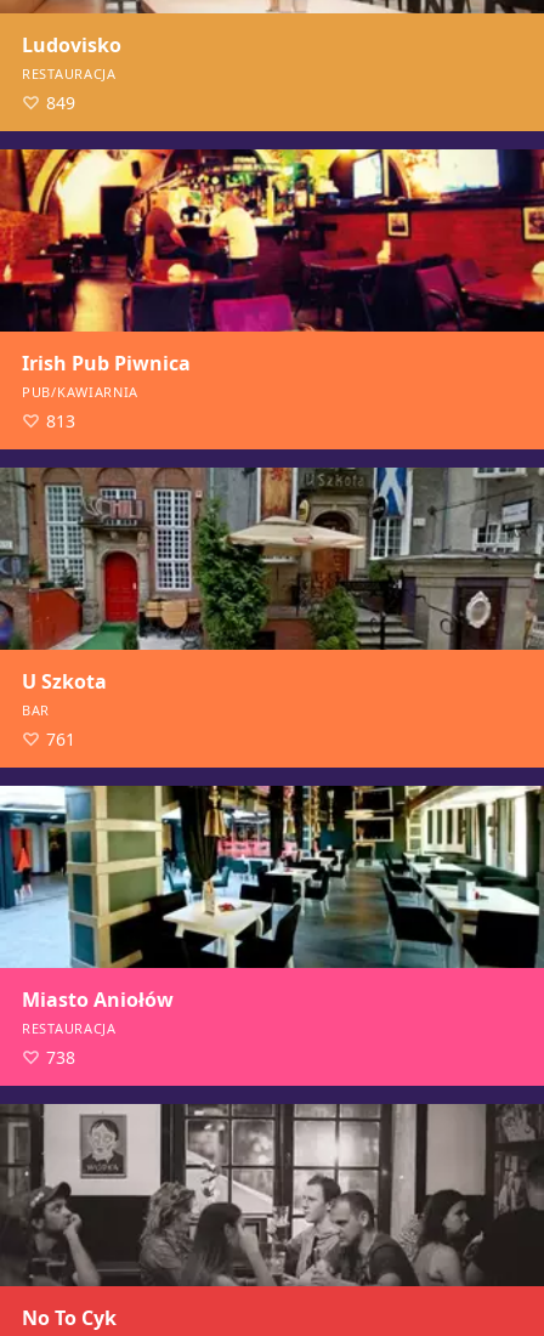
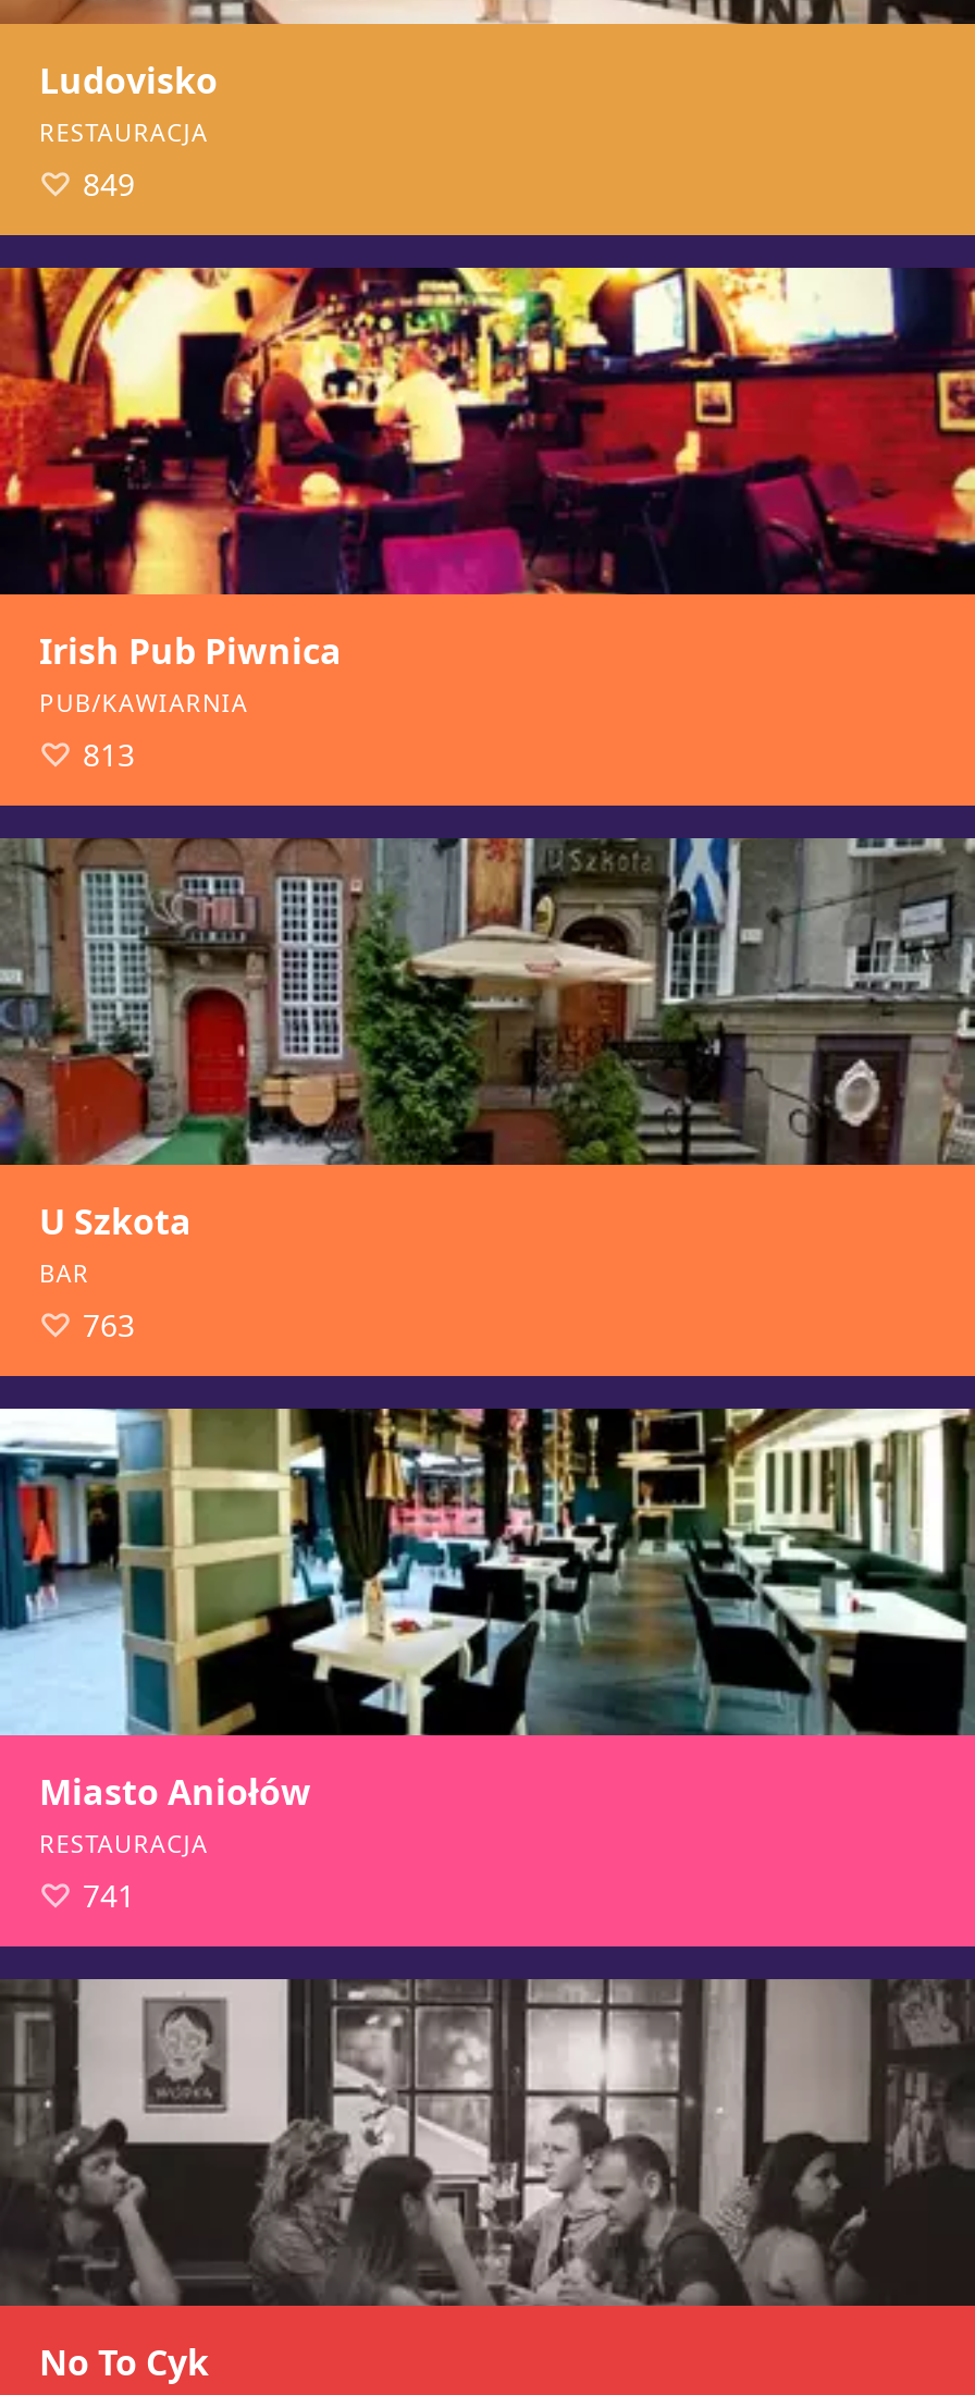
[46,728,75,751] 761 -> [83,1304,135,1346] 763
[46,1046,75,1069] 738 -> [83,1875,135,1916] 741

